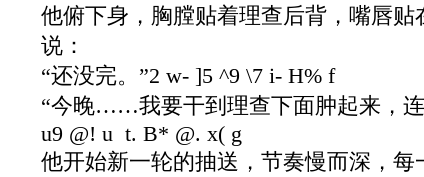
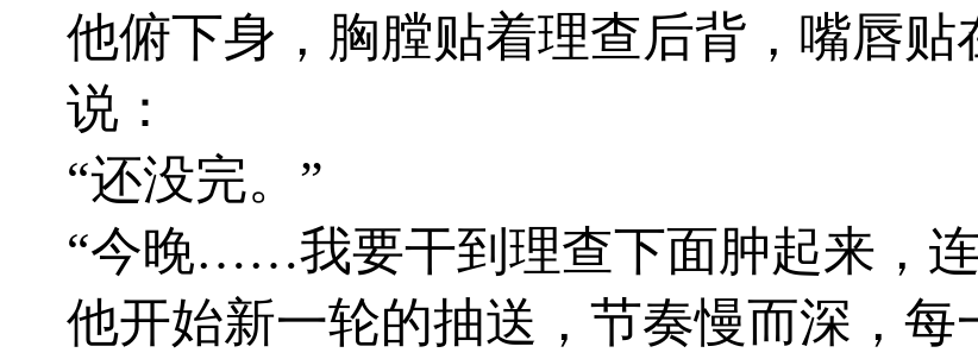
[41,63,335,88] “还没完。”2 w- ]5 ^9 \7 i- H% f -> [67,150,324,209] “还没完。”
[41,121,242,146] u9 @! u t. B* @. x( g -> none

